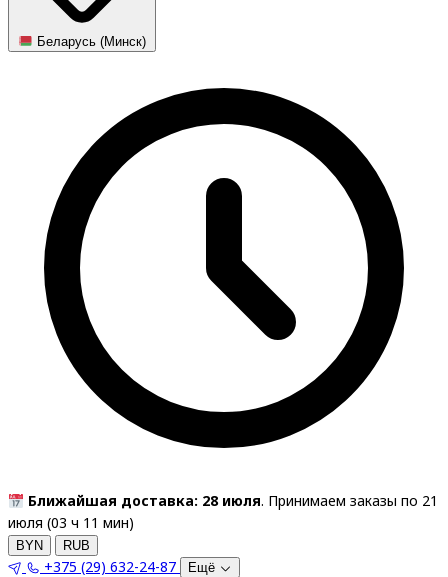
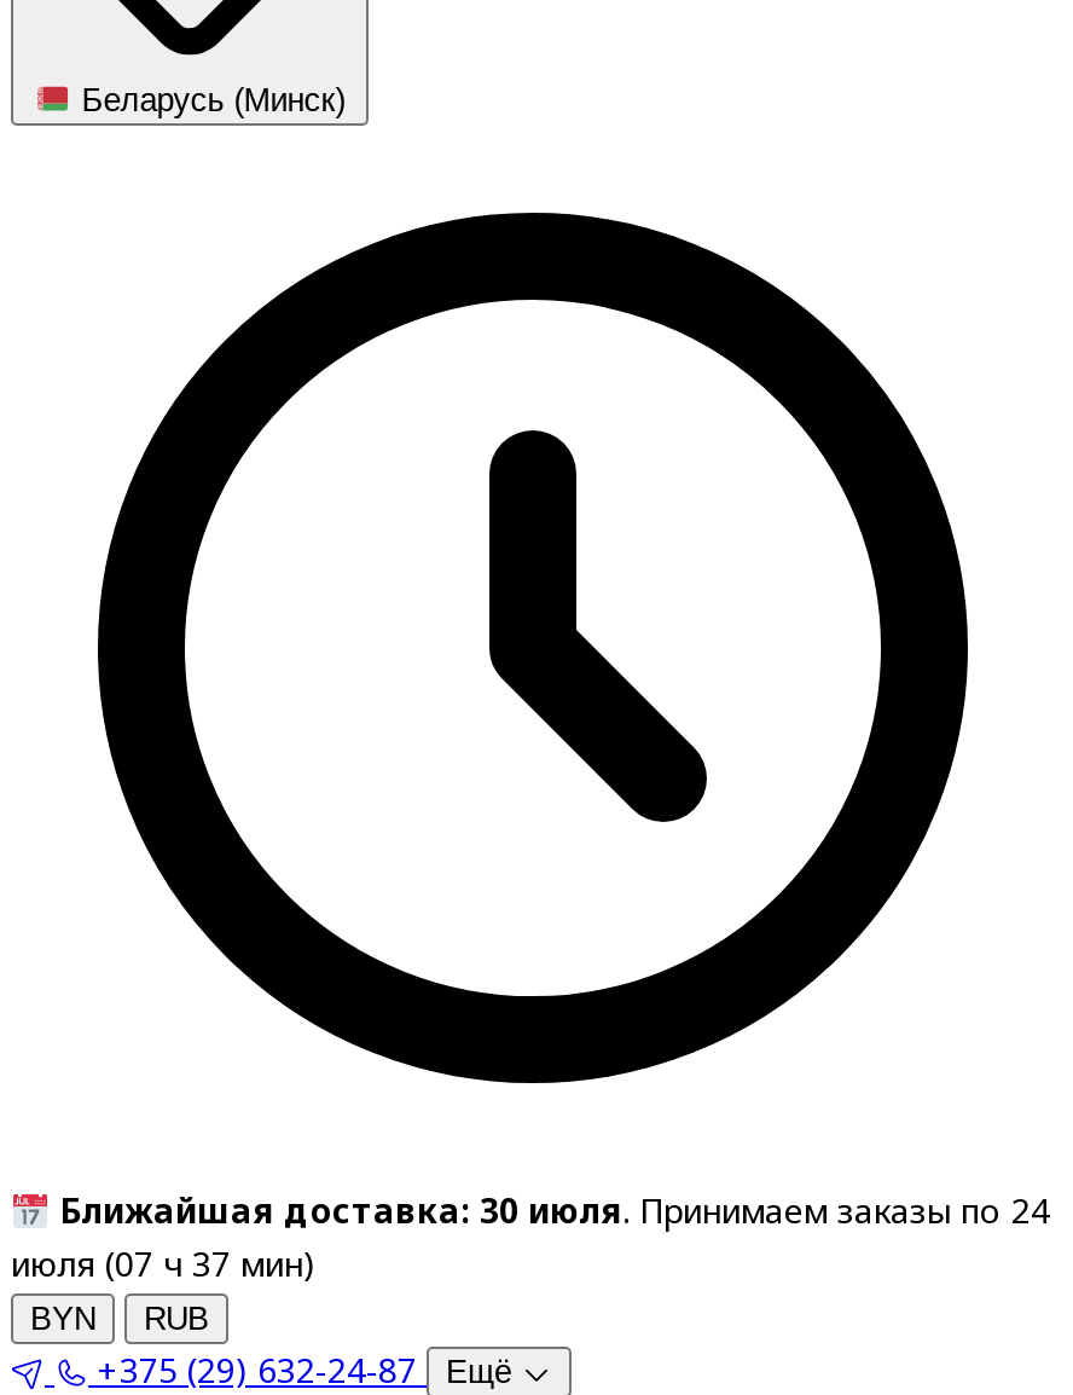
[28,491,438,510] Ближайшая доставка: 28 июля. Принимаем заказы по 21 -> [59,1188,1050,1233] Ближайшая доставка: 30 июля. Принимаем заказы по 24
[8,513,134,532] июля (03 ч 11 мин) -> [11,1241,315,1287] июля (07 ч 37 мин)

